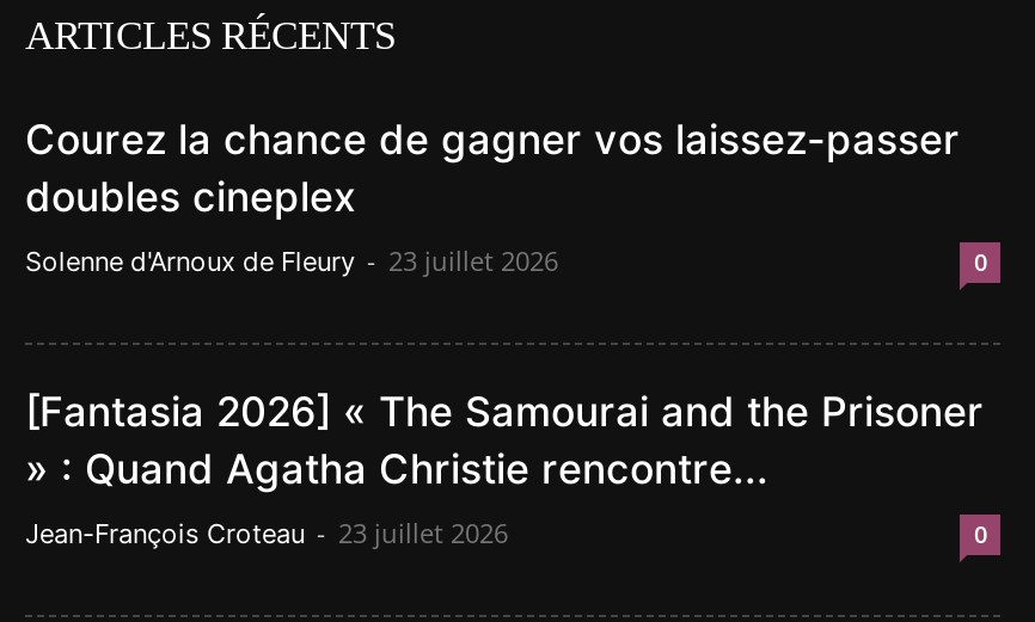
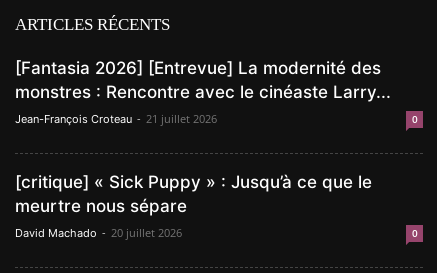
[25,115,960,277] Courez la chance de gagner vos laissez-passer | doubles cineplex | Solenne d'Arnoux de Fleury - 23 juillet 2026 -> [15,58,391,126] [Fantasia 2026] [Entrevue] La modernité des | monstres : Rencontre avec le cinéaste Larry... | Jean-François Croteau - 21 juillet 2026
[25,387,984,549] [Fantasia 2026] « The Samourai and the Prisoner | » : Quand Agatha Christie rencontre... | Jean-François Croteau - 23 juillet 2026 -> [15,172,372,240] [critique] « Sick Puppy » : Jusqu’à ce que le | meurtre nous sépare | David Machado - 20 juillet 2026

